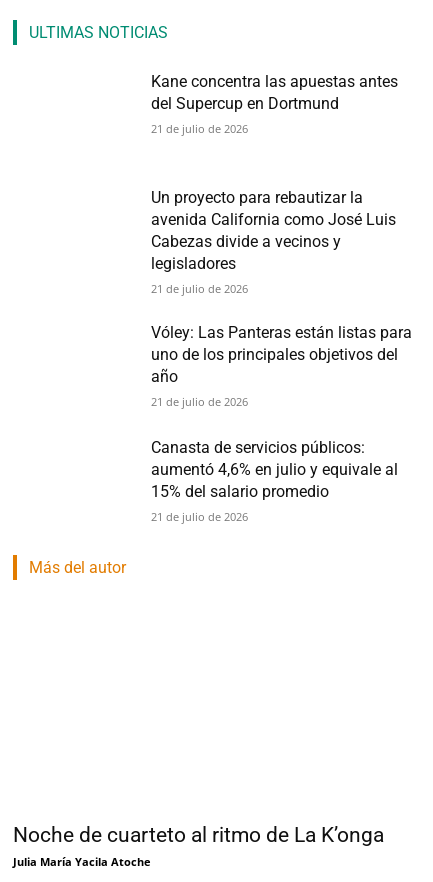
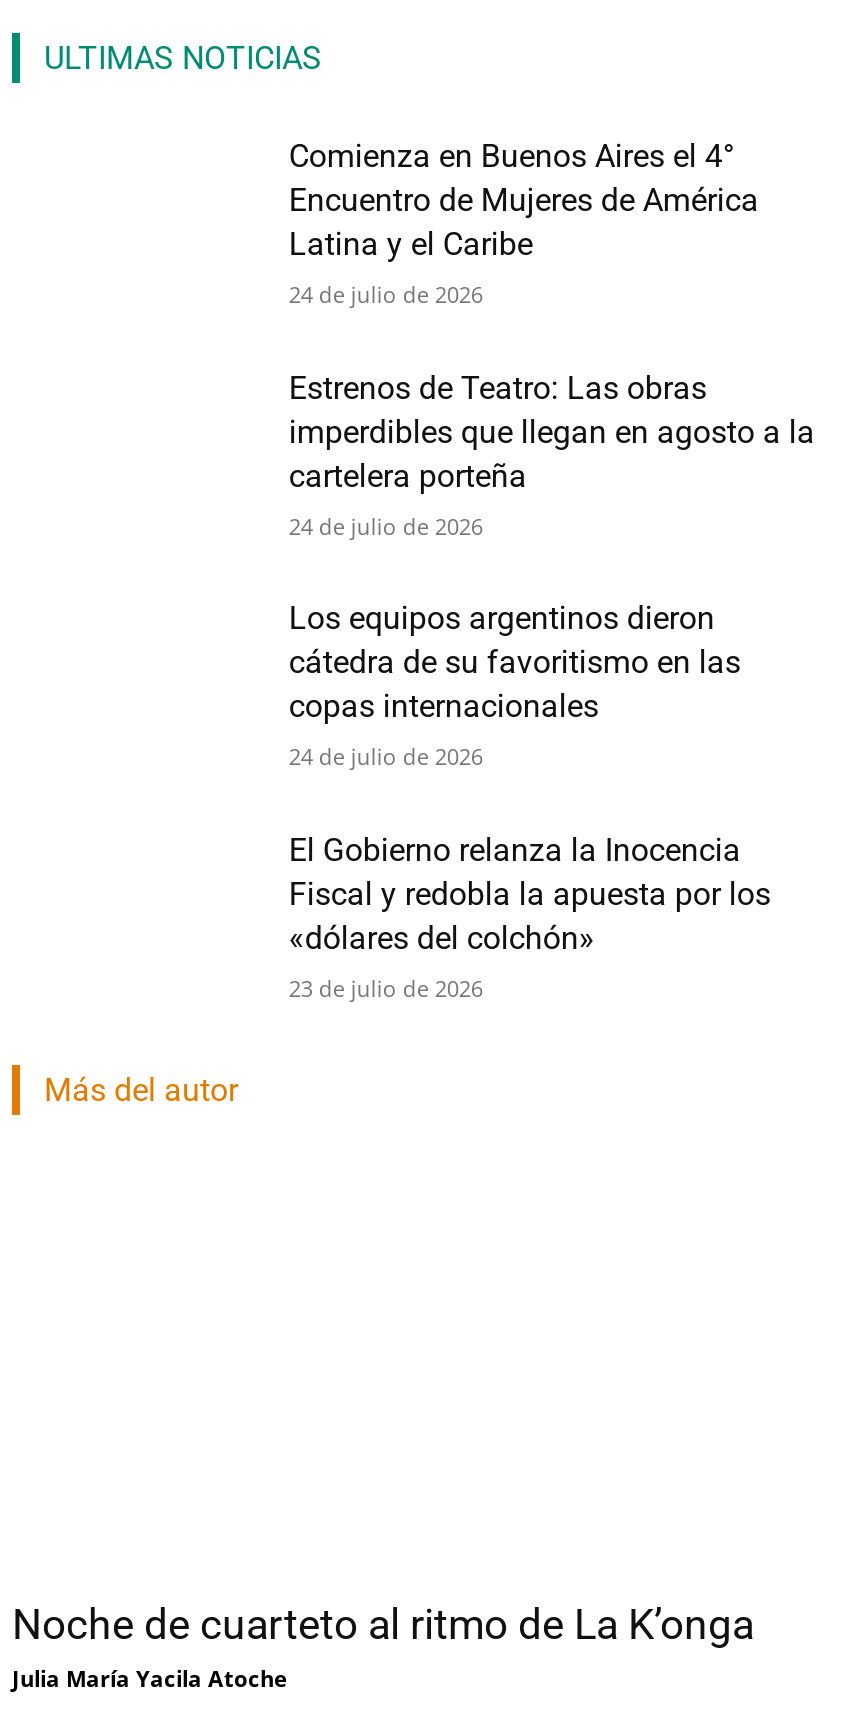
[151,72,398,136] Kane concentra las apuestas antes | del Supercup en Dortmund | 21 de julio de 2026 -> [289,137,759,309] Comienza en Buenos Aires el 4° | Encuentro de Mujeres de América | Latina y el Caribe | 24 de julio de 2026
[151,188,396,296] Un proyecto para rebautizar la | avenida California como José Luis | Cabezas divide a vecinos y | legisladores | 21 de julio de 2026 -> [289,369,815,541] Estrenos de Teatro: Las obras | imperdibles que llegan en agosto a la | cartelera porteña | 24 de julio de 2026
[151,323,412,409] Vóley: Las Panteras están listas para | uno de los principales objetivos del | año | 21 de julio de 2026 -> [289,600,741,772] Los equipos argentinos dieron | cátedra de su favoritismo en las | copas internacionales | 24 de julio de 2026
[151,438,398,524] Canasta de servicios públicos: | aumentó 4,6% en julio y equivale al | 15% del salario promedio | 21 de julio de 2026 -> [289,831,771,1003] El Gobierno relanza la Inocencia | Fiscal y redobla la apuesta por los | «dólares del colchón» | 23 de julio de 2026

